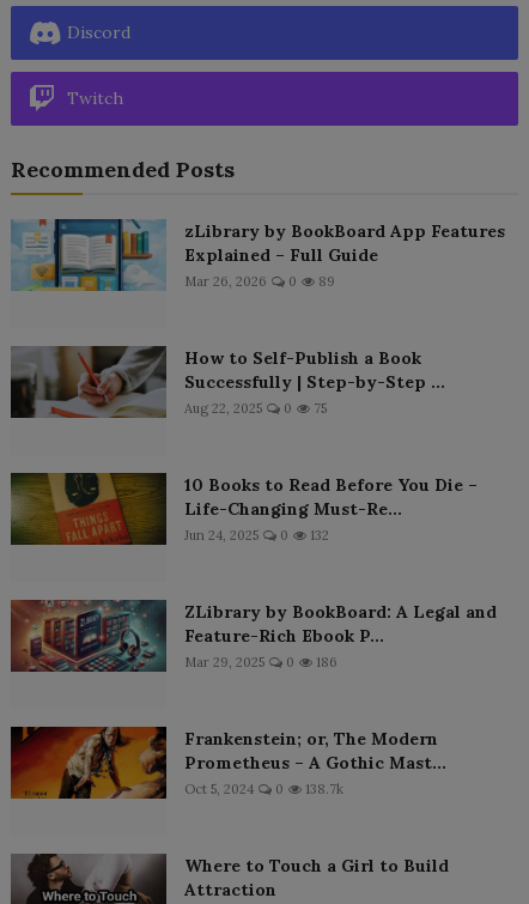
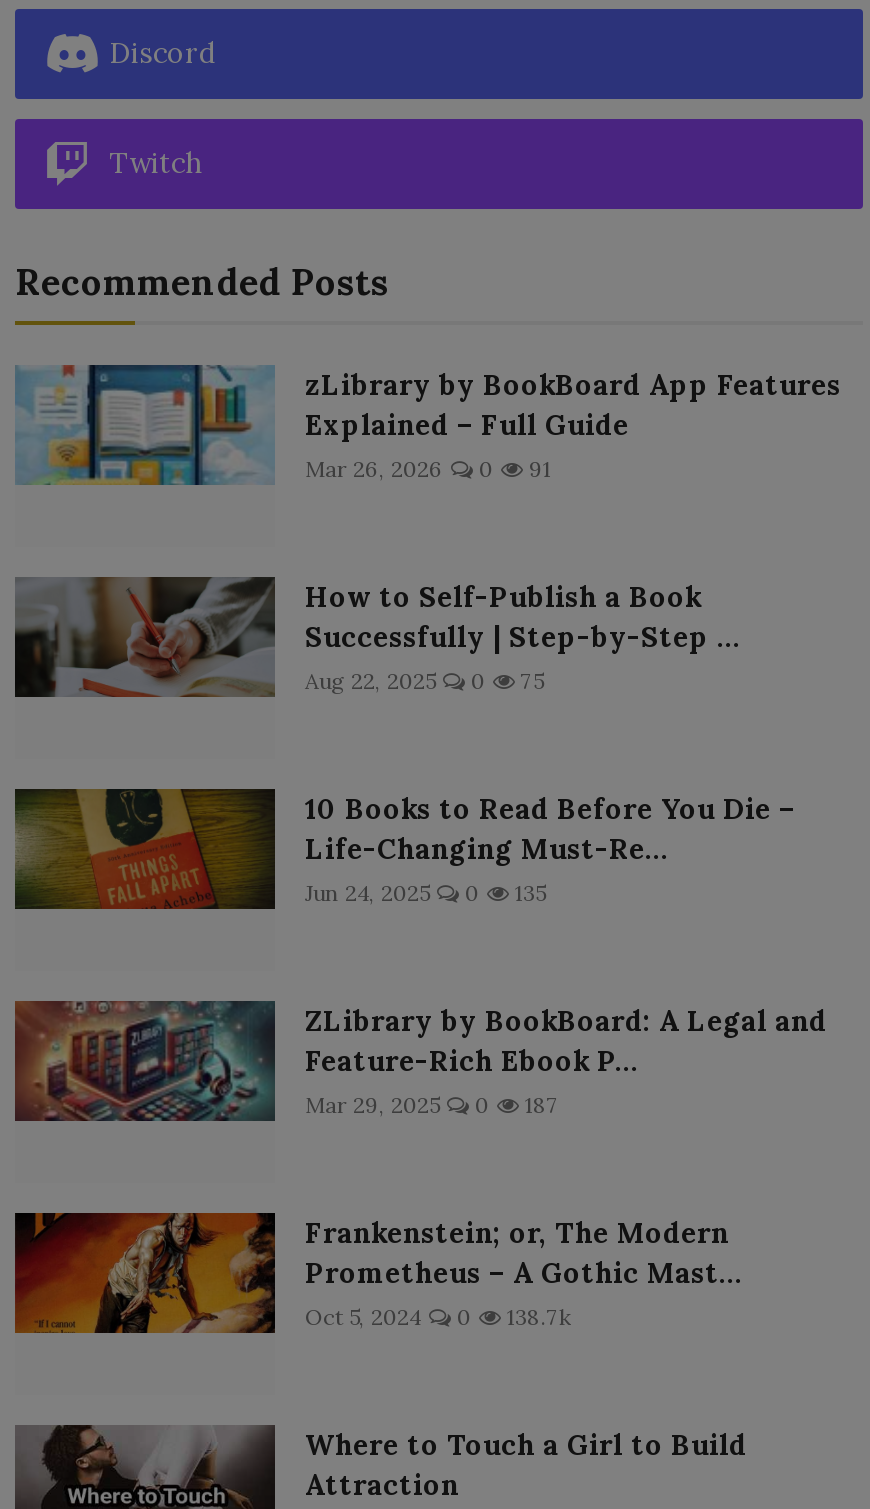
[184,273,335,289] Mar 26, 2026 0 89 -> [305,454,551,482] Mar 26, 2026 0 91
[184,526,329,543] Jun 24, 2025 0 132 -> [305,878,545,906] Jun 24, 2025 0 135
[184,653,338,670] Mar 29, 2025 0 186 -> [305,1090,559,1118] Mar 29, 2025 0 187

